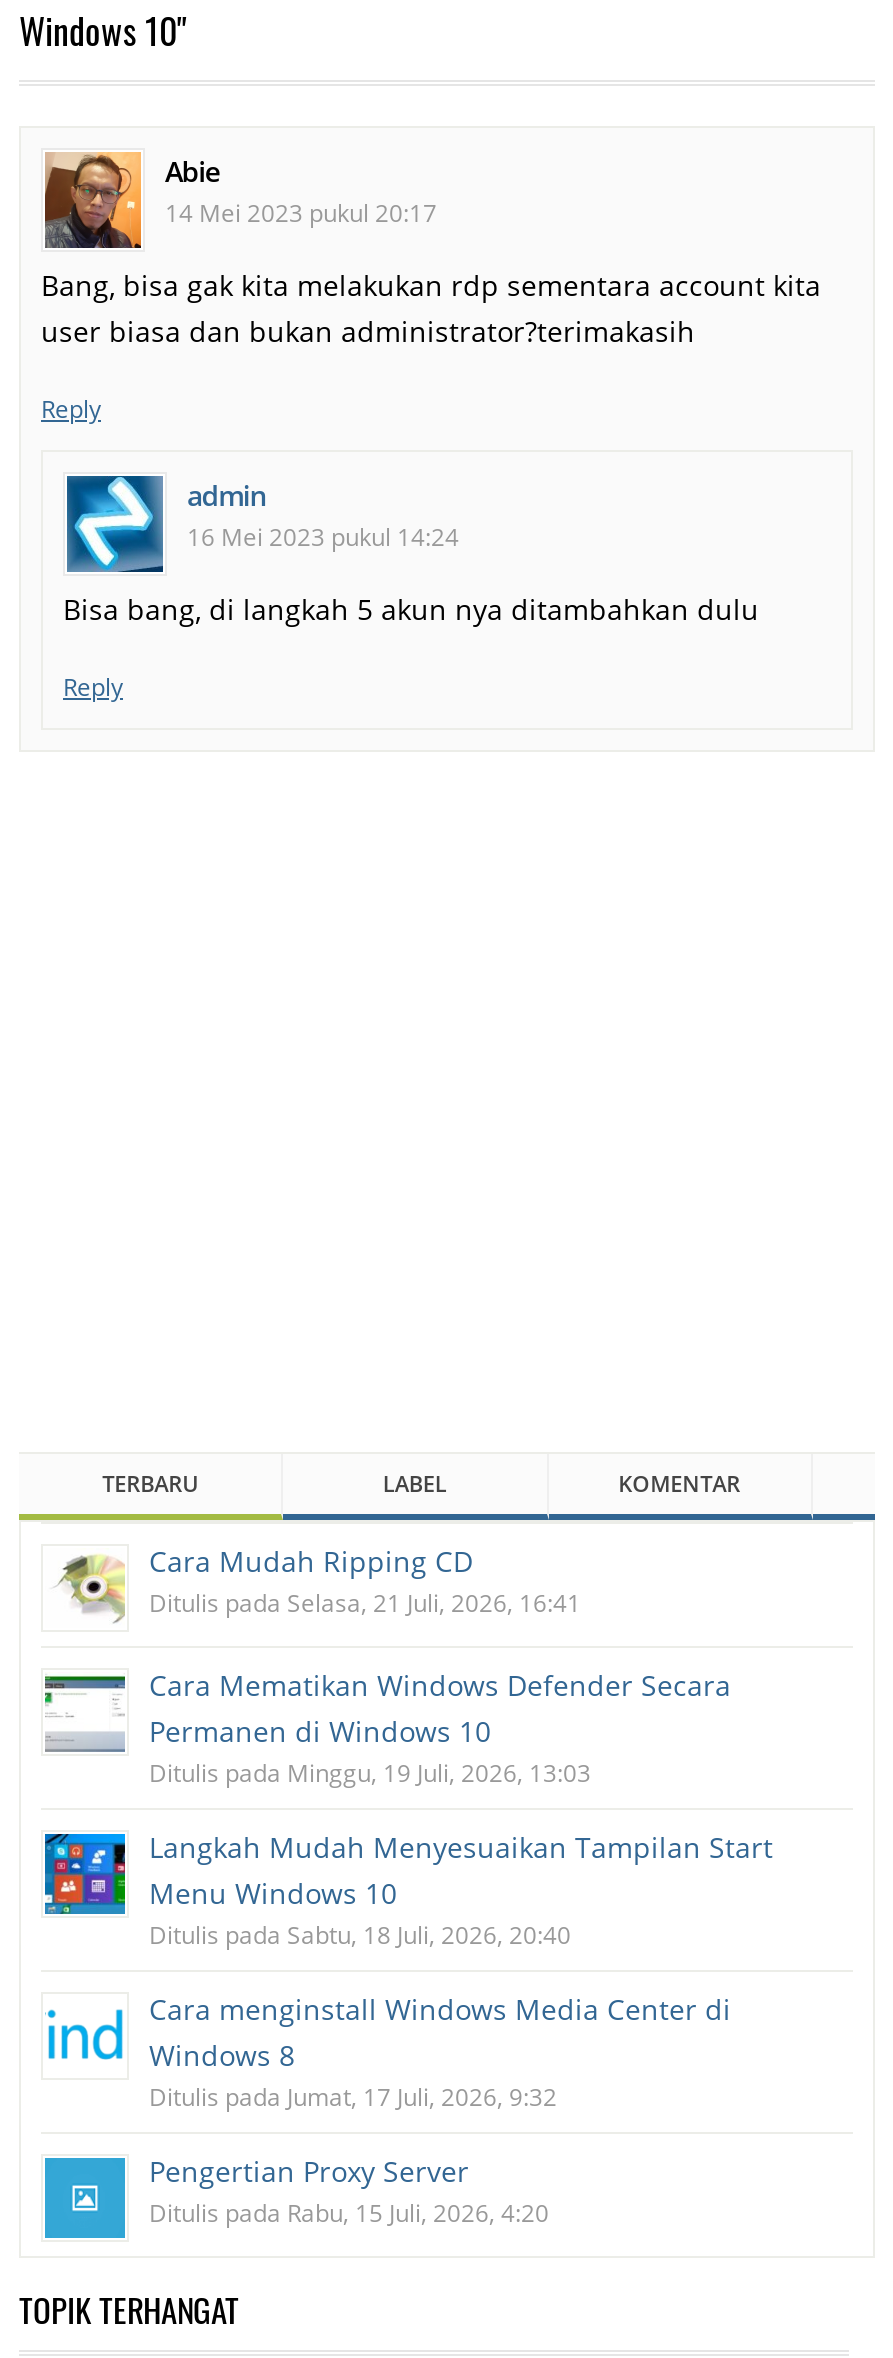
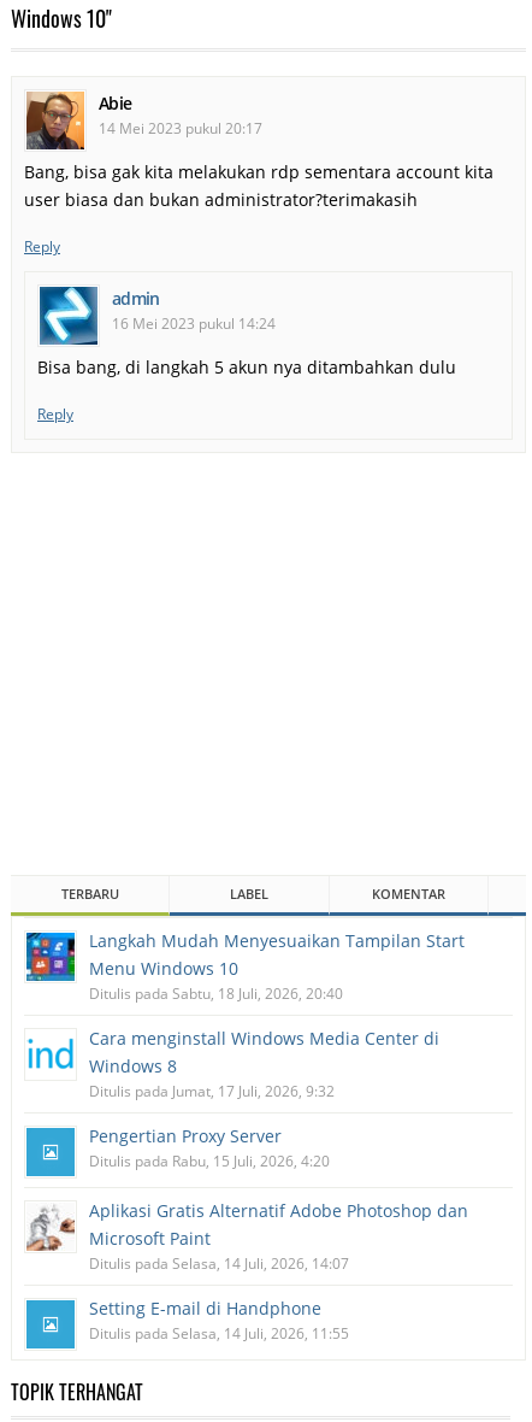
[57,1542,731,1790] [image] | Cara Mudah Ripping CD | Ditulis pada Selasa, 21 Juli, 2026, 16:41 | Cara Mematikan Windows Defender Secara | Permanen di Windows 10 | Ditulis pada Minggu, 19 Juli, 2026, 13:03 -> none
[43,1674,121,1754] [image] -> none
moved [41,1828,773,2230] -> [24,929,465,1172]: [image] | Langkah Mudah Menyesuaikan Tampilan Start | Menu Windows 10 | ... | Pengertian Proxy Server | Ditulis pada Rabu, 15 Juli, 2026, 4:20
none -> [25,1199,468,1344] [image] | Aplikasi Gratis Alternatif Adobe Photoshop dan | Microsoft Paint | Ditulis pada Selasa, 14 Juli, 2026, 14:07 | Setting E-mail di Handphone | Ditulis pada Selasa, 14 Juli, 2026, 11:55

